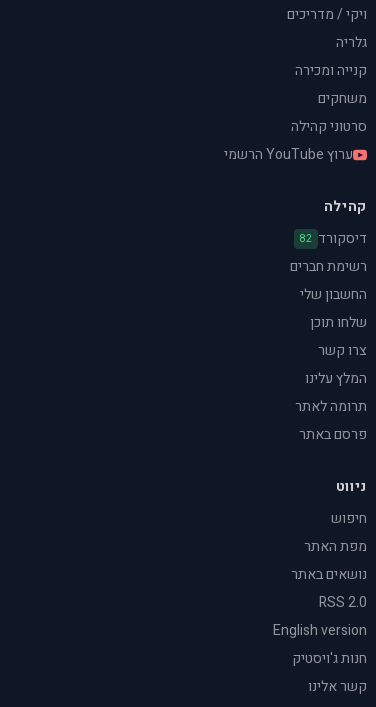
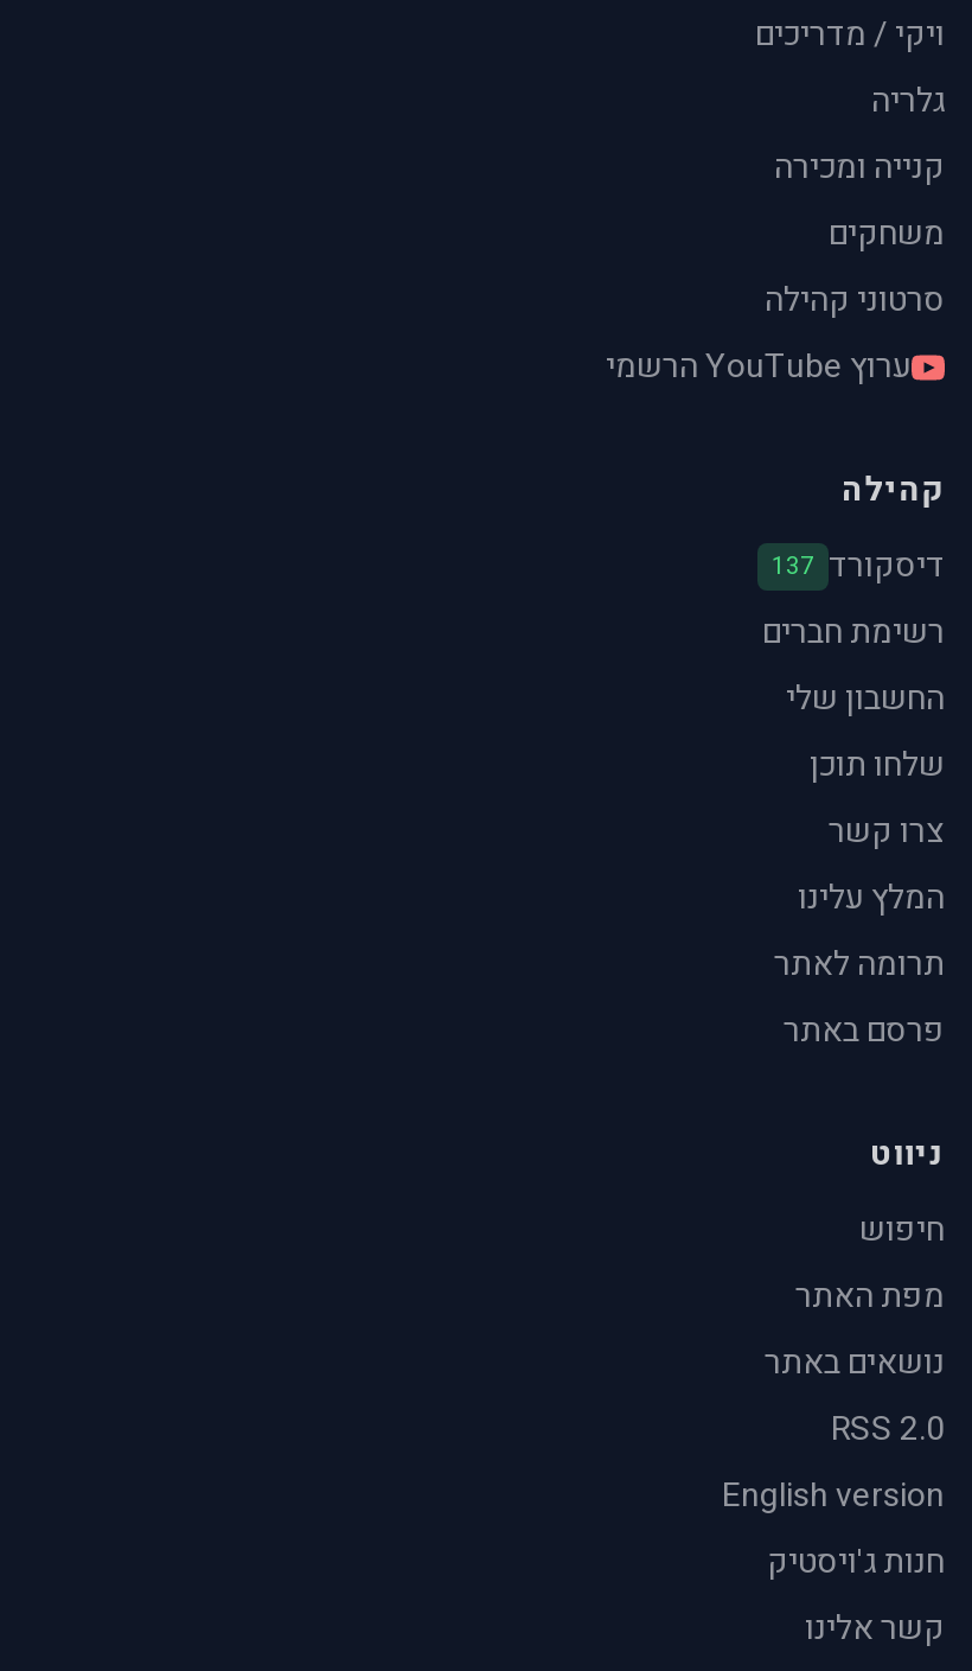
[300,228,367,249] דיסקורד 82 -> [772,541,945,591] דיסקורד 137

